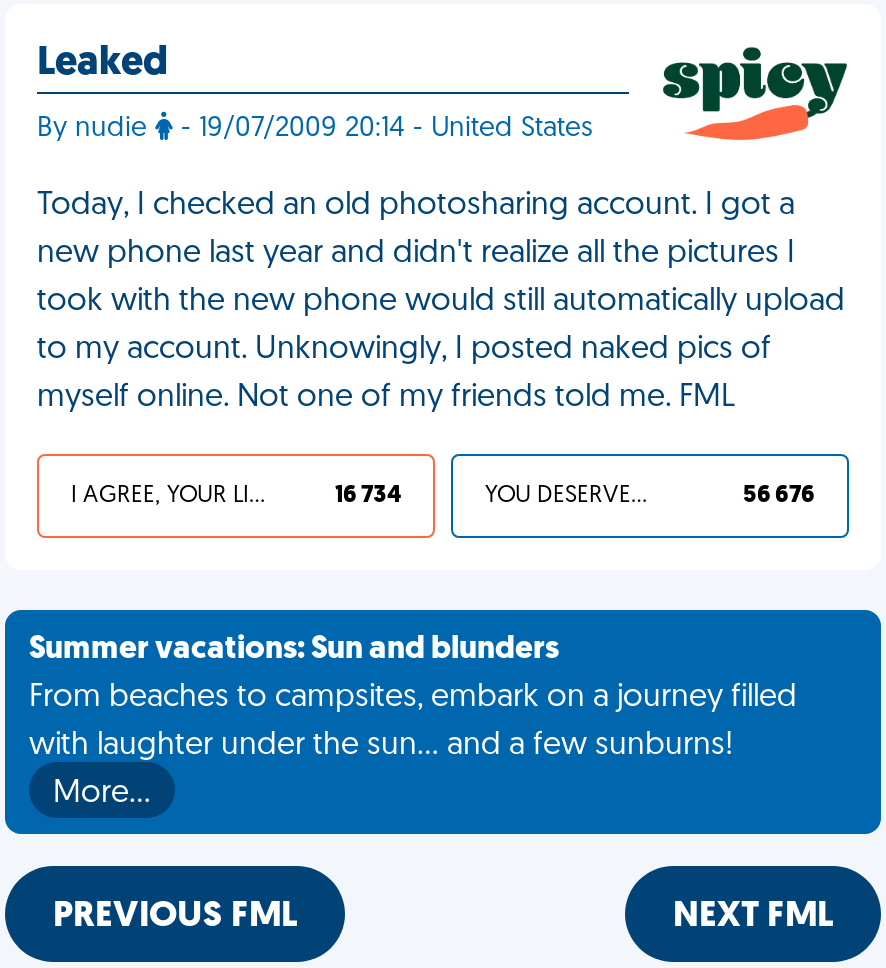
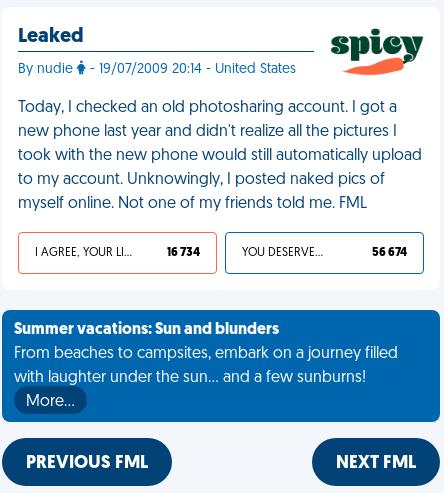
[743,484,815,508] 56 676 -> [372,247,407,259] 56 674

